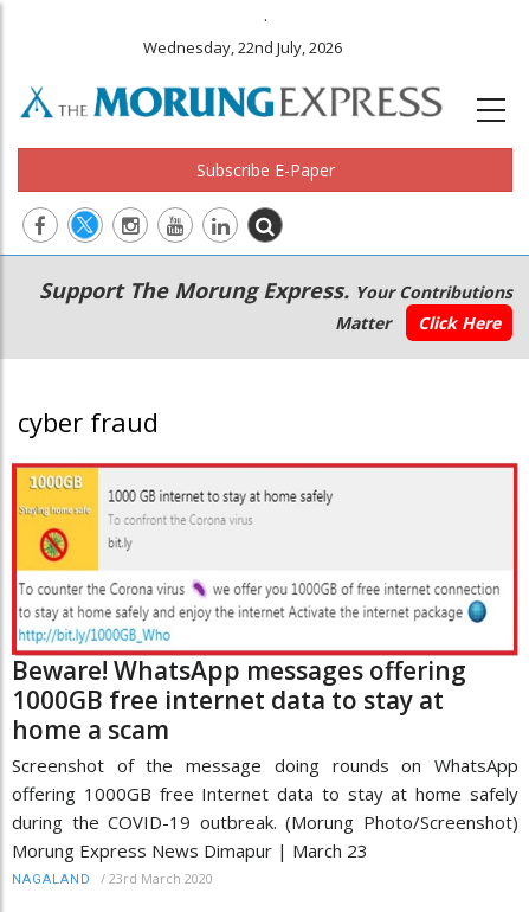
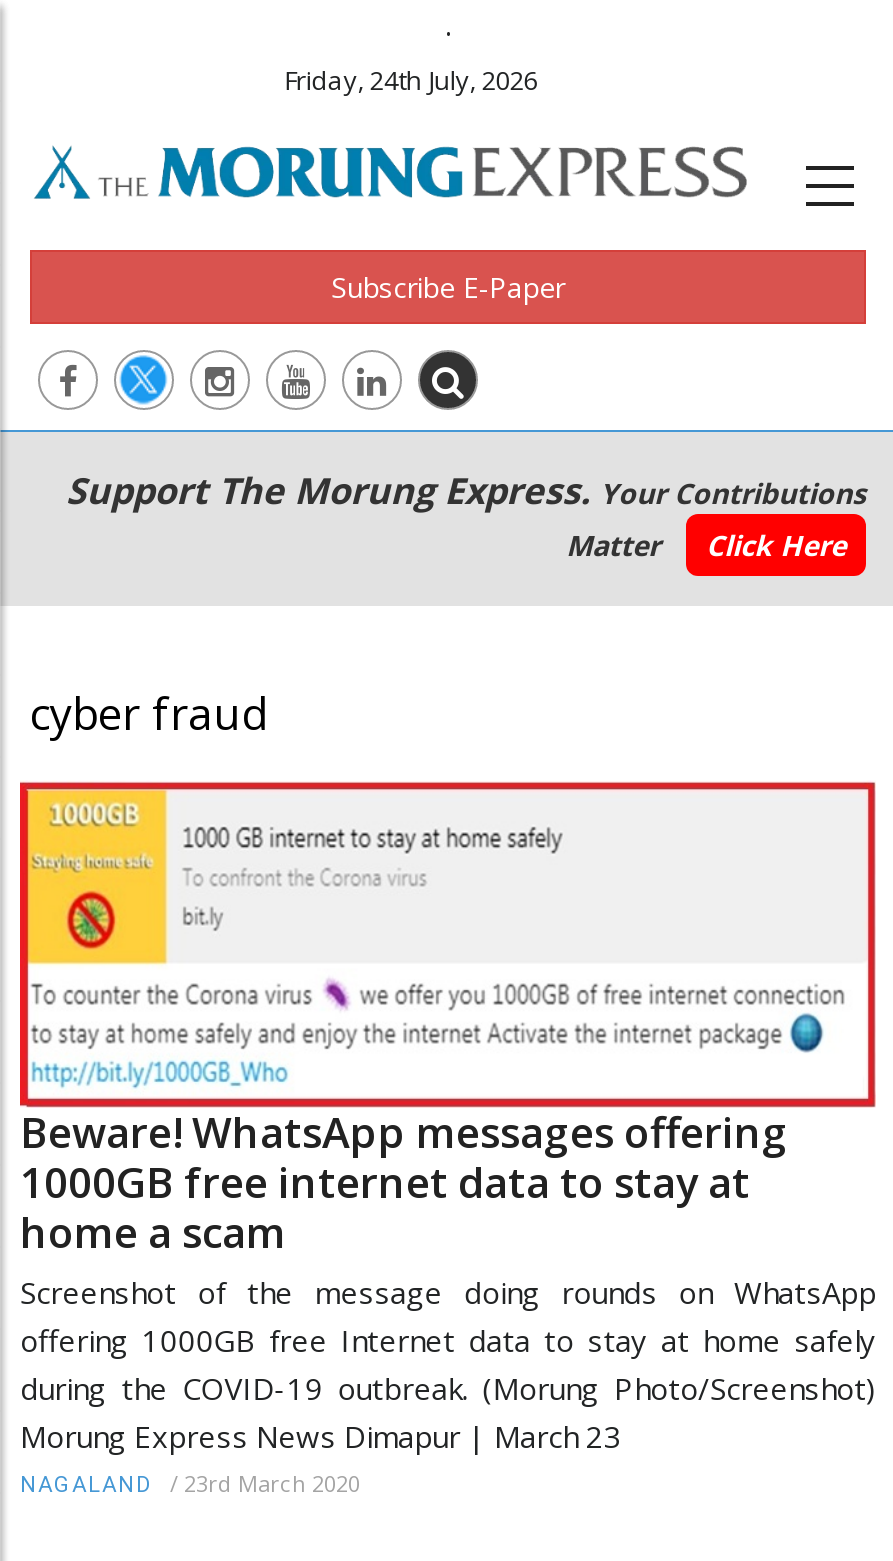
[144,37,342,58] Wednesday, 22nd July, 2026 -> [284,62,538,98] Friday, 24th July, 2026

